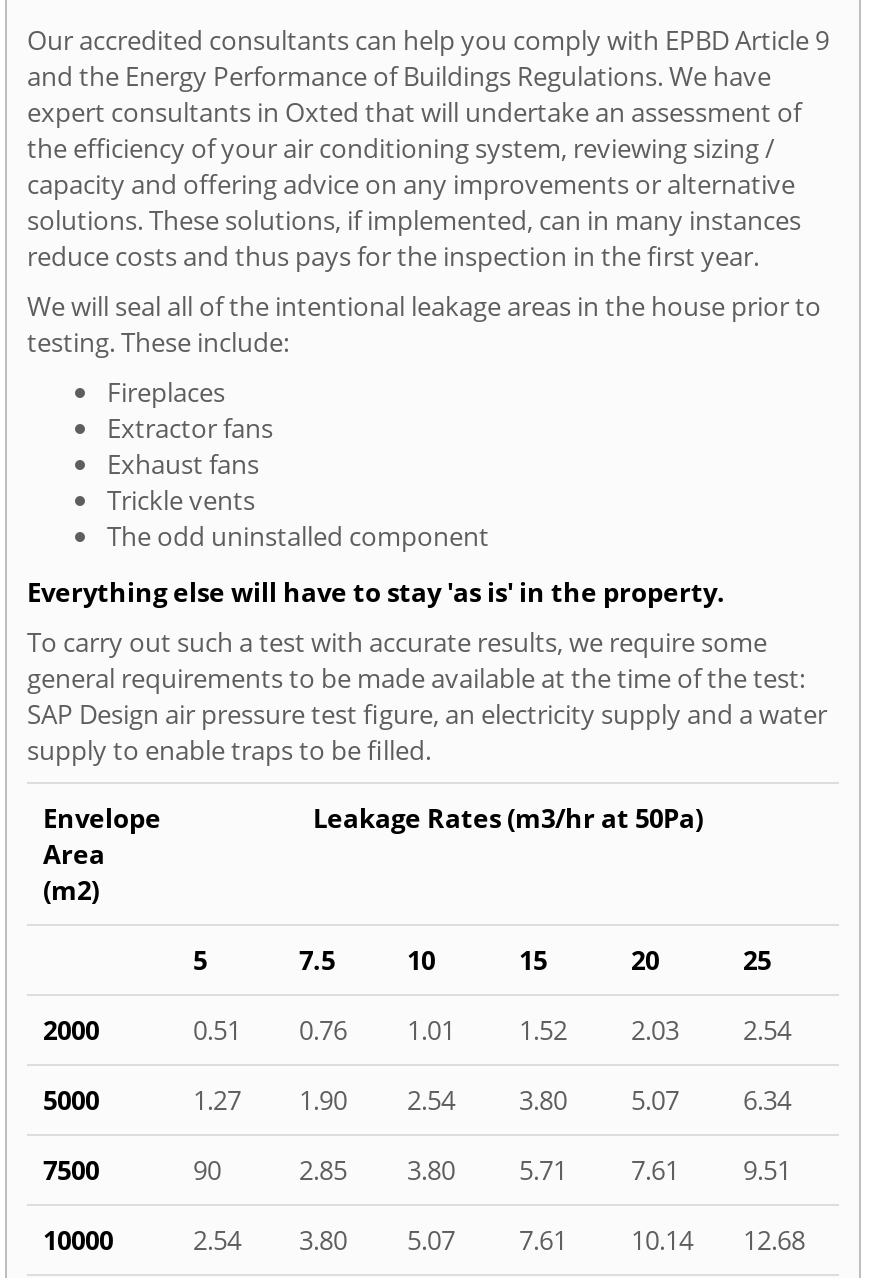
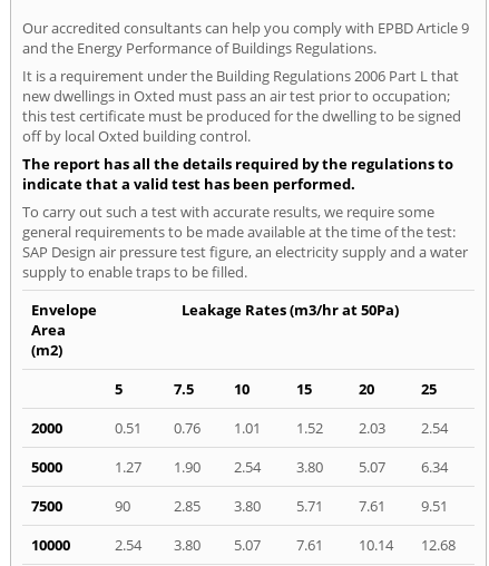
[27,59,821,611] and the Energy Performance of Buildings Regulations. We have | expert consultants in Oxted that will undertake an assessment of | the efficiency of your air conditioning system, reviewing sizing / | capacity and offering advice on any improvements or alternative | solutions. These solutions, if implemented, can in many instances | reduce costs and thus pays for the inspection in the first year. | We will seal all of the intentional leakage areas in the house prior to | testing. These include: | Fireplaces | Extractor fans | Exhaust fans | Trickle vents | The odd uninstalled component | Everything else will have to stay 'as is' in the property. -> [22,38,461,194] and the Energy Performance of Buildings Regulations. | It is a requirement under the Building Regulations 2006 Part L that | new dwellings in Oxted must pass an air test prior to occupation; | this test certificate must be produced for the dwelling to be signed | off by local Oxted building control. | The report has all the details required by the regulations to | indicate that a valid test has been performed.

